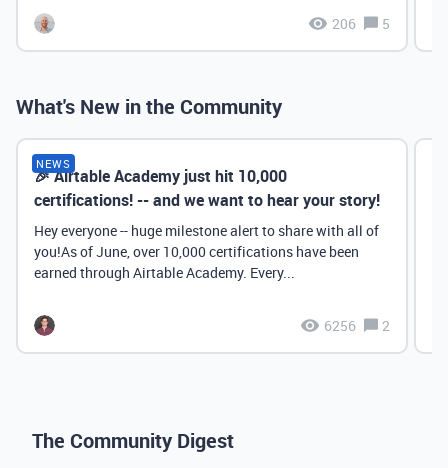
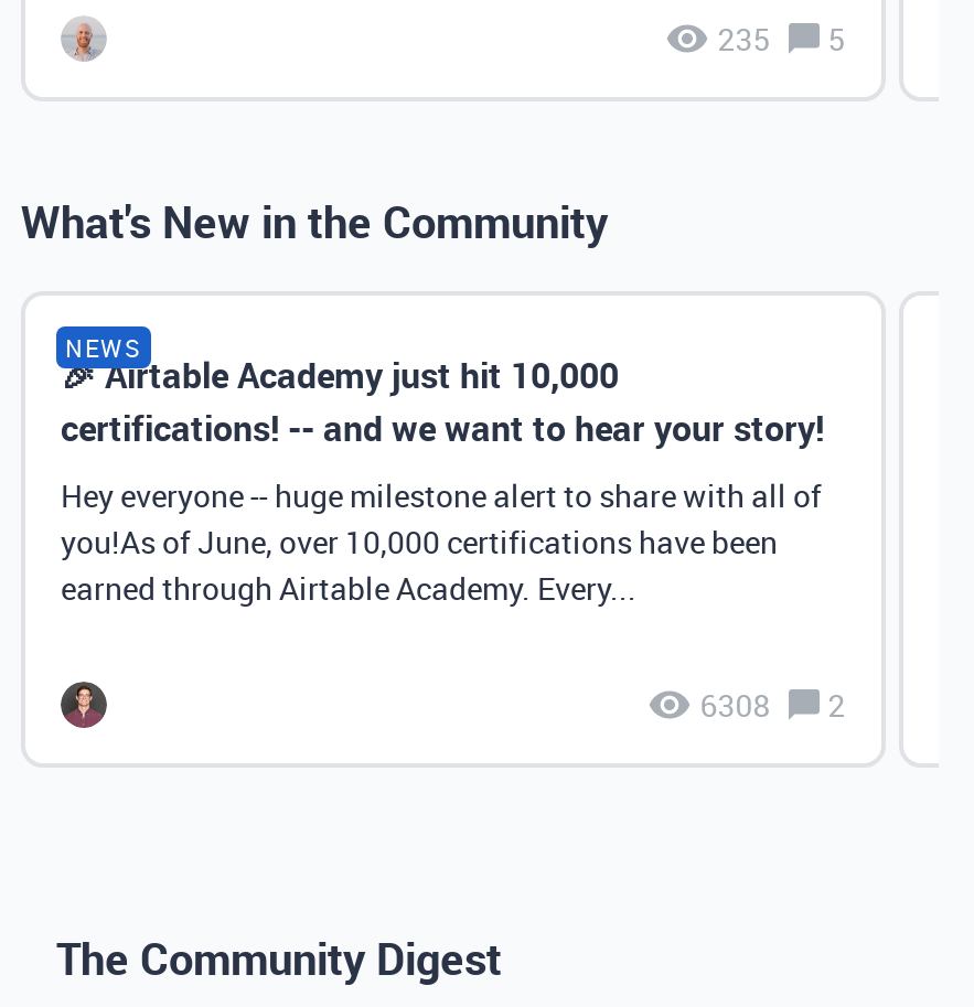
[332,14,390,33] 206 5 -> [718,18,846,60] 235 5
[324,316,390,335] 6256 2 -> [700,684,846,726] 6308 2

